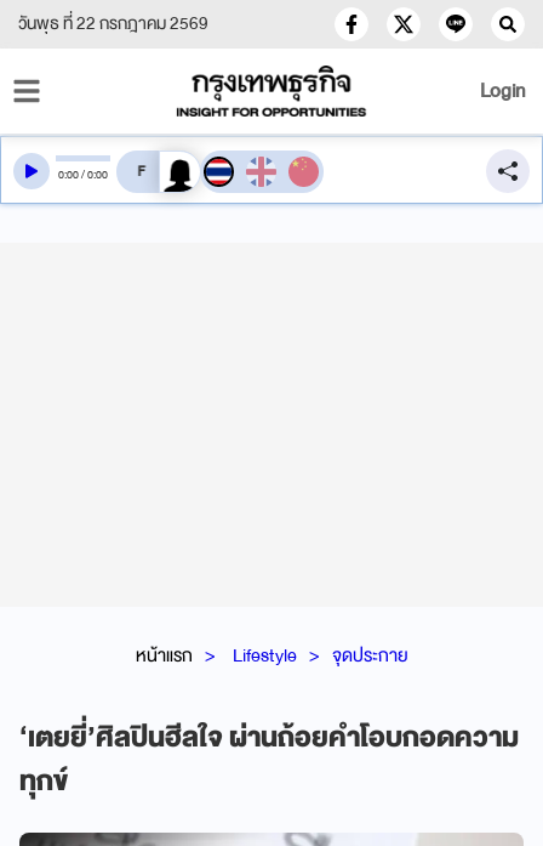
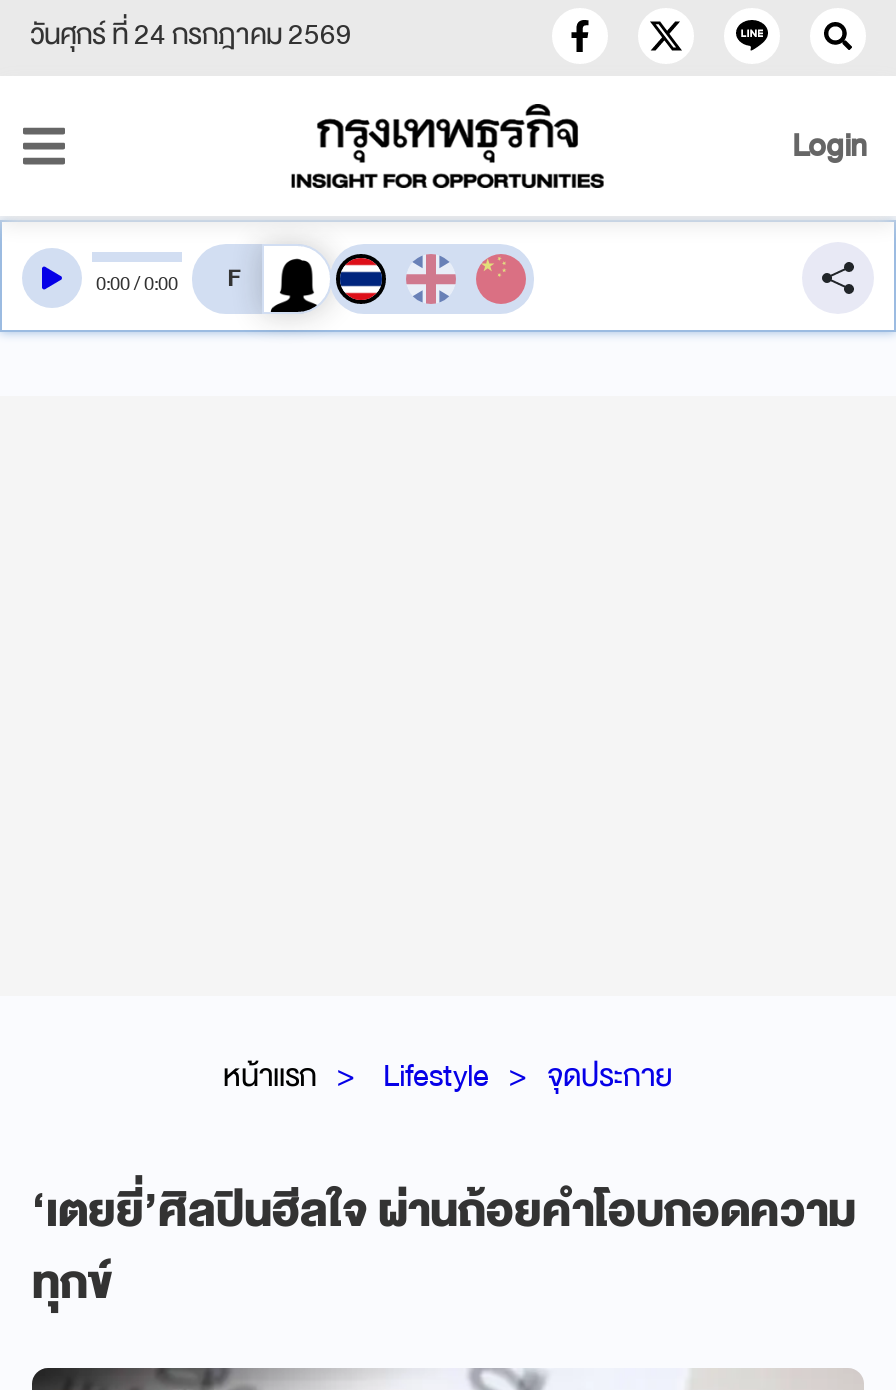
[18,8,208,39] วันพุธ ที่ 22 กรกฎาคม 2569 -> [30,10,352,60] วันศุกร์ ที่ 24 กรกฎาคม 2569

